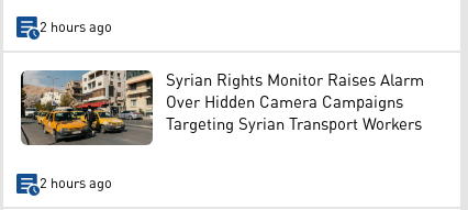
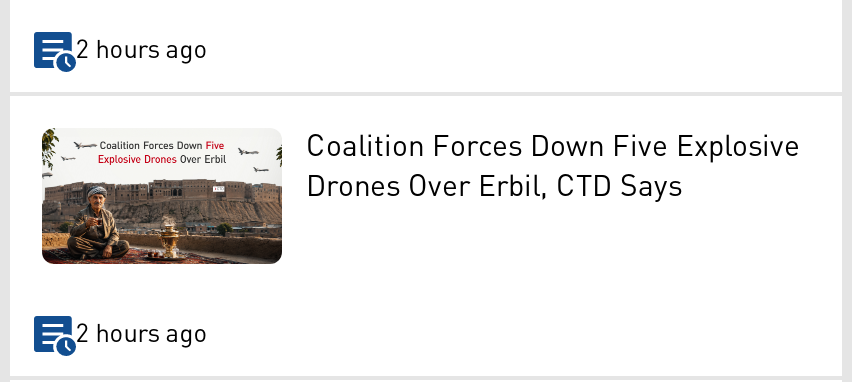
[20,65,424,145] [image] | Syrian Rights Monitor Raises Alarm | Over Hidden Camera Campaigns | Targeting Syrian Transport Workers -> [40,118,800,264] [image] | Coalition Forces Down Five Explosive | Drones Over Erbil, CTD Says

